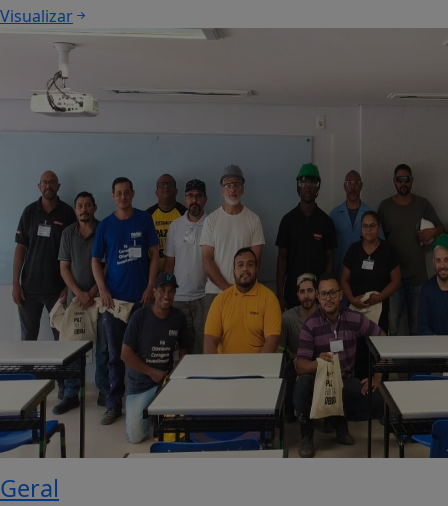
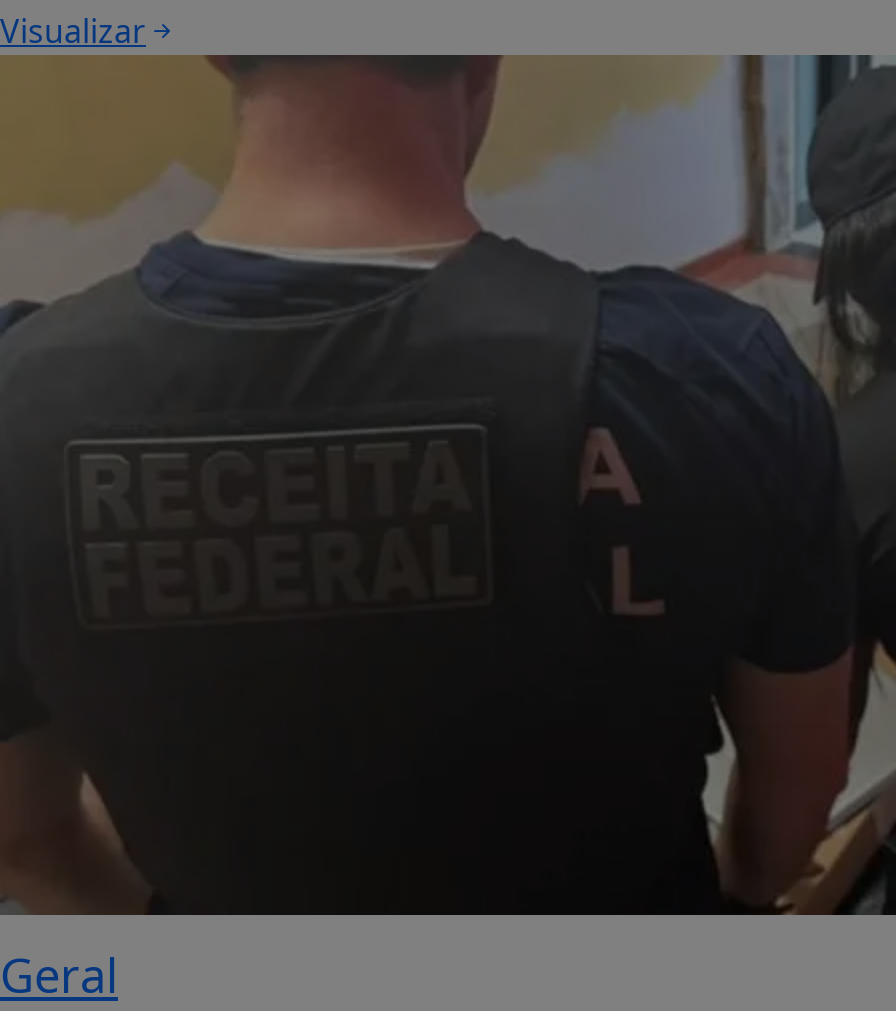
[3,28,445,459] [image] -> [6,53,890,917] [image]

